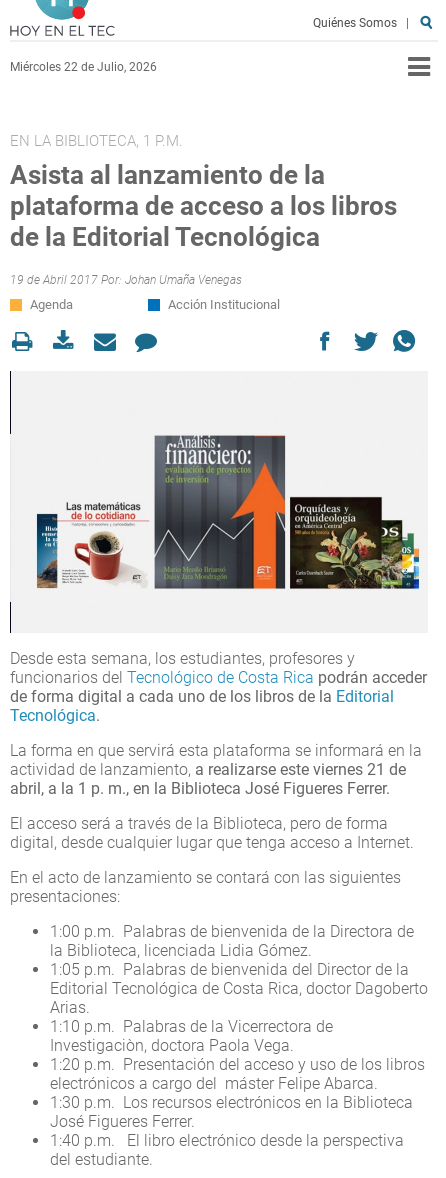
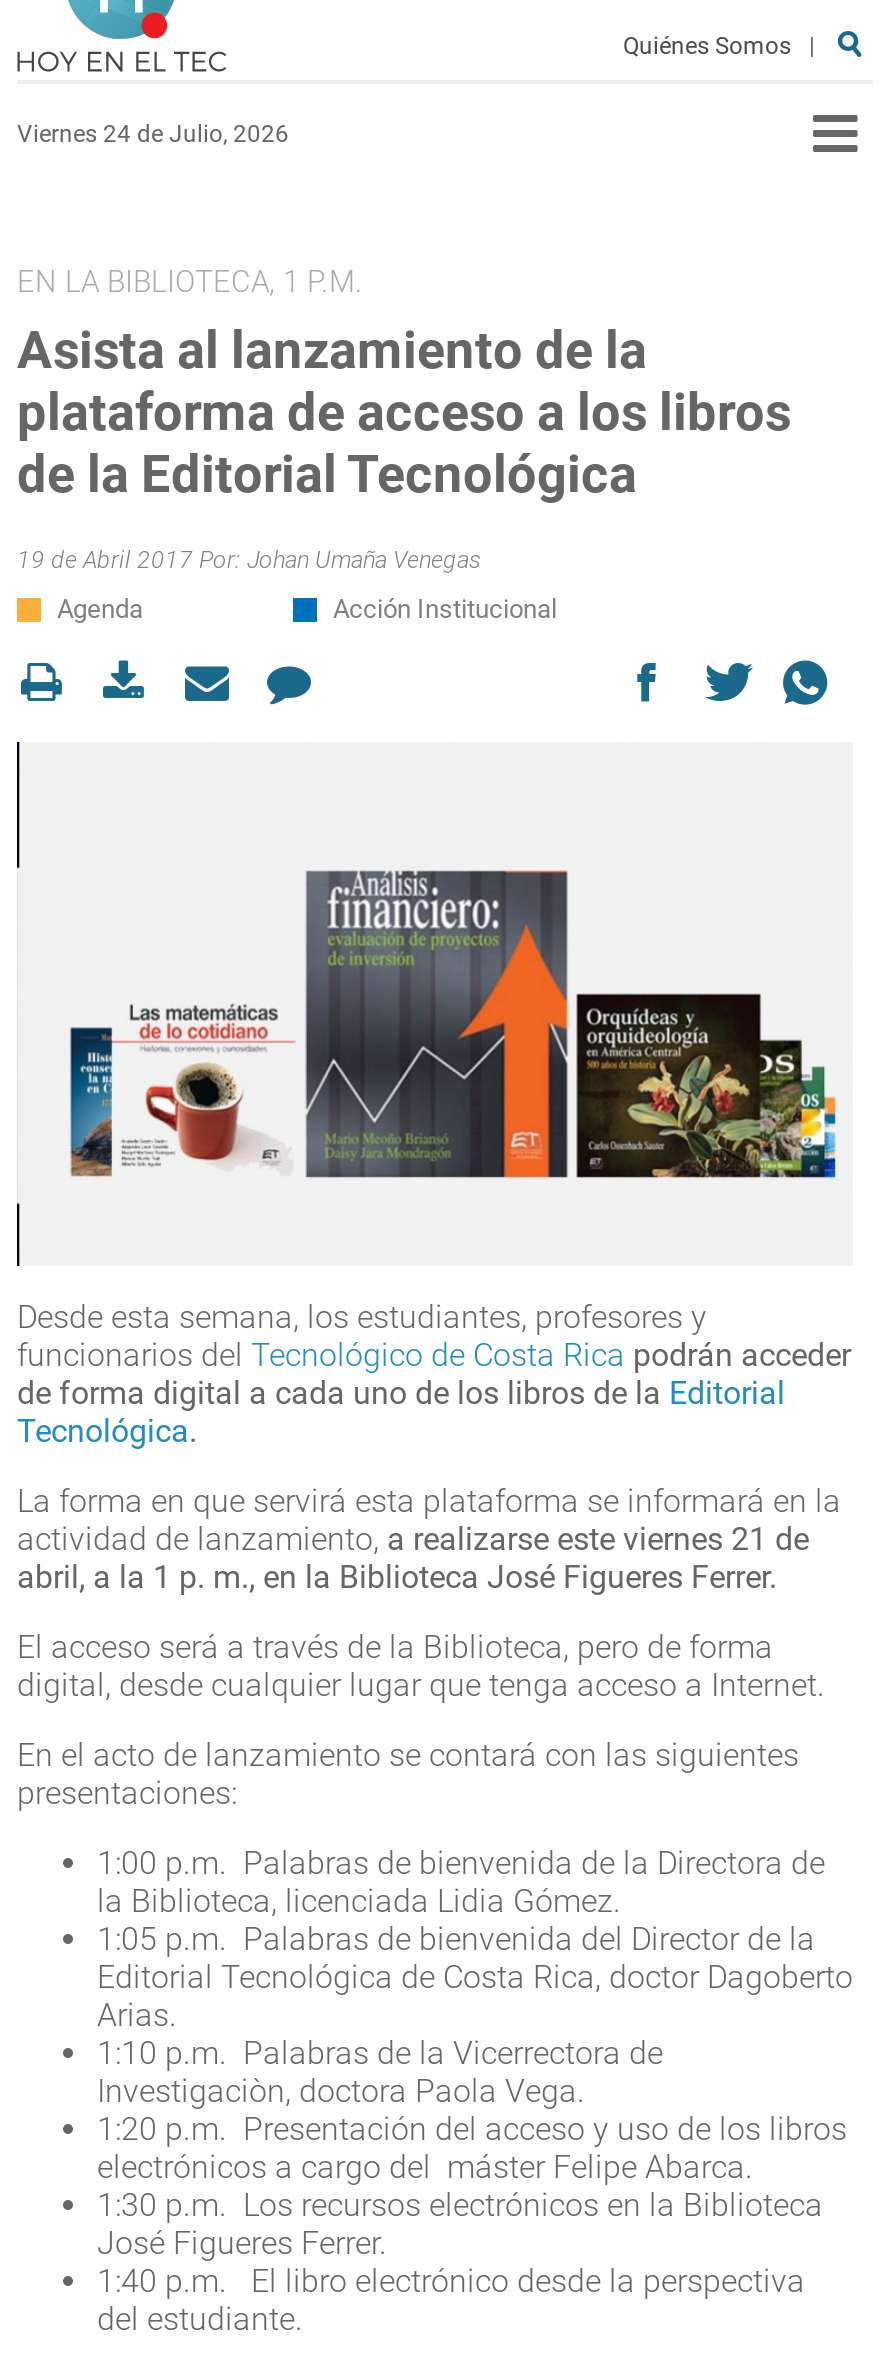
[10,60,157,74] Miércoles 22 de Julio, 2026 -> [17,120,289,148] Viernes 24 de Julio, 2026

